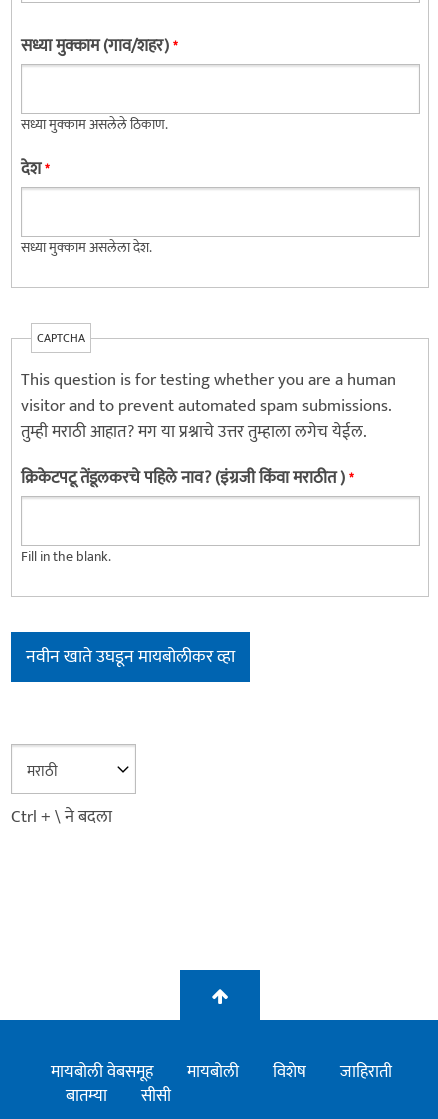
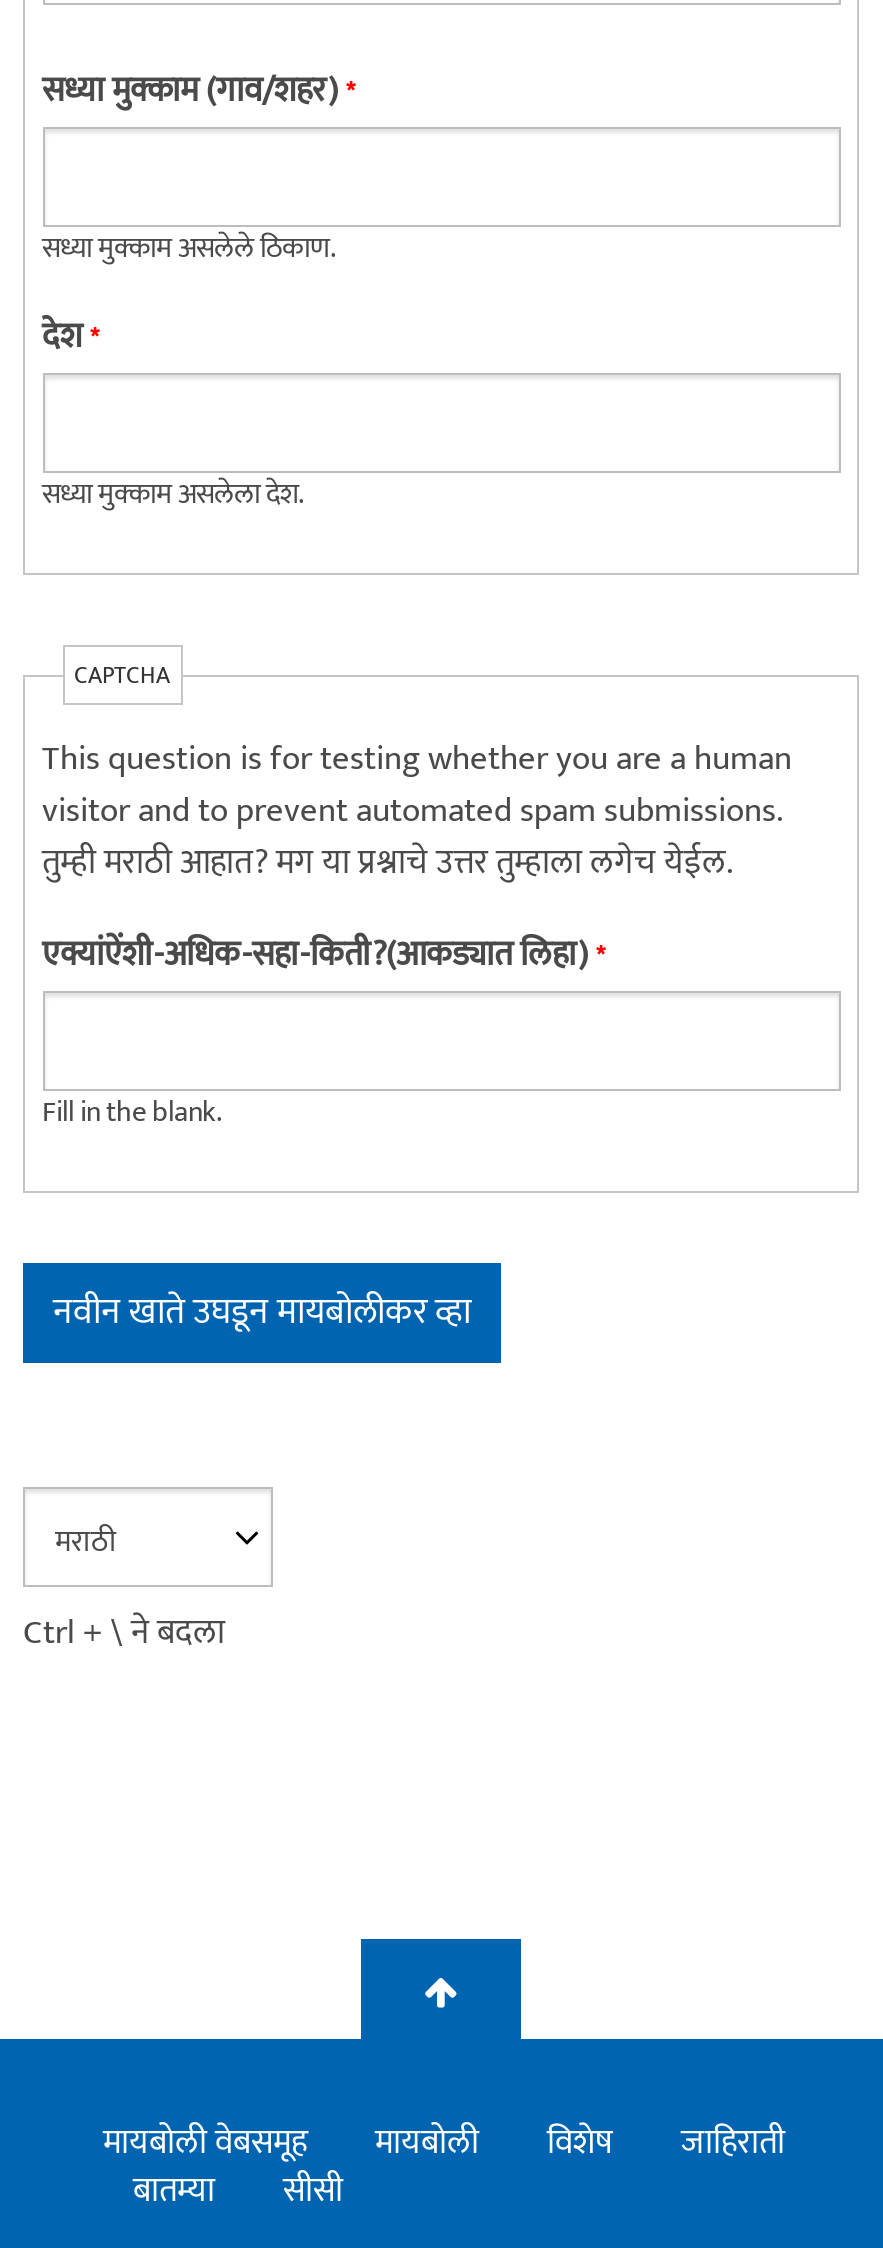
[20,463,352,491] क्रिकेटपटू तेंडूलकरचे पहिले नाव? (इंग्रजी किंवा मराठीत )* -> [42,926,604,982] एक्यांऐंशी-अधिक-सहा-किती?(आकड्यात लिहा)*

